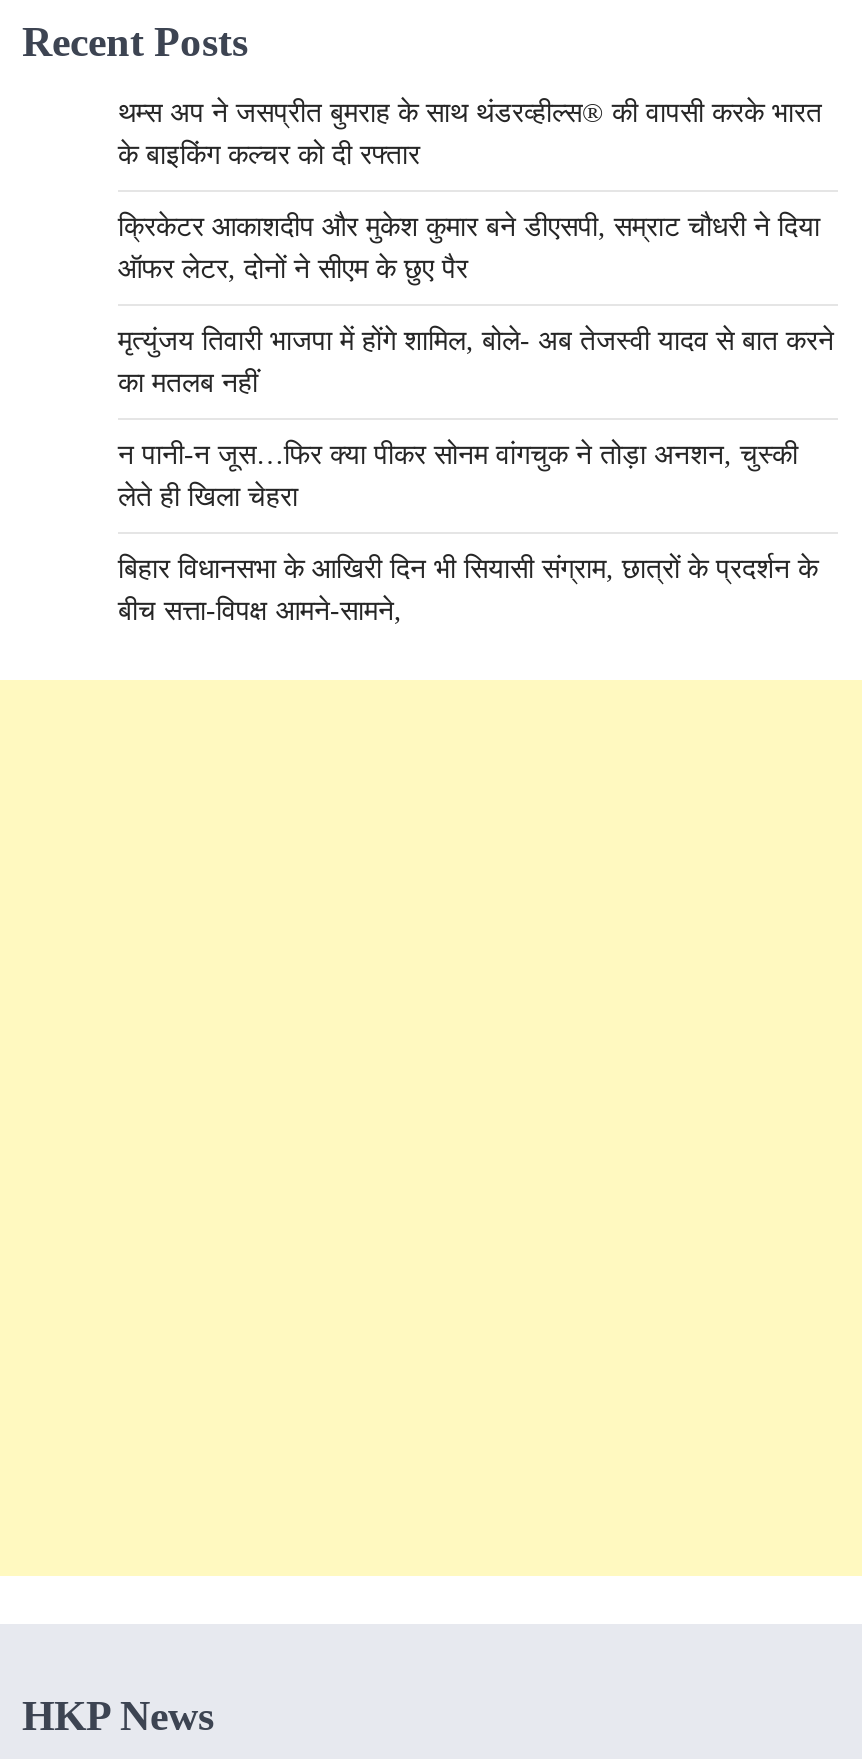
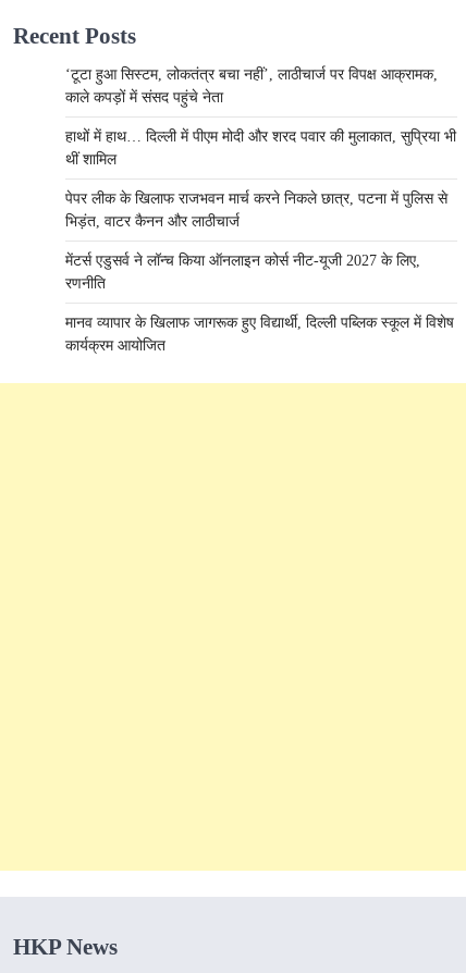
[118,99,822,171] थम्स अप ने जसप्रीत बुमराह के साथ थंडरव्‍हील्‍स® की वापसी करके भारत | के बाइकिंग कल्चर को दी रफ्तार -> [65,67,438,106] ‘टूटा हुआ सिस्टम, लोकतंत्र बचा नहीं’, लाठीचार्ज पर विपक्ष आक्रामक, | काले कपड़ों में संसद पहुंचे नेता
[118,213,820,285] क्रिकेटर आकाशदीप और मुकेश कुमार बने डीएसपी, सम्राट चौधरी ने दिया | ऑफर लेटर, दोनों ने सीएम के छुए पैर -> [65,129,456,168] हाथों में हाथ… दिल्ली में पीएम मोदी और शरद पवार की मुलाकात, सुप्रिया भी | थीं शामिल
[118,327,834,399] मृत्युंजय तिवारी भाजपा में होंगे शामिल, बोले- अब तेजस्वी यादव से बात करने | का मतलब नहीं -> [65,191,447,230] पेपर लीक के खिलाफ राजभवन मार्च करने निकले छात्र, पटना में पुलिस से | भिड़ंत, वाटर कैनन और लाठीचार्ज
[118,441,798,513] न पानी-न जूस…फिर क्या पीकर सोनम वांगचुक ने तोड़ा अनशन, चुस्की | लेते ही खिला चेहरा -> [65,253,420,292] मेंटर्स एडुसर्व ने लॉन्च किया ऑनलाइन कोर्स नीट-यूजी 2027 के लिए, | रणनीति
[118,555,818,627] बिहार विधानसभा के आखिरी दिन भी सियासी संग्राम, छात्रों के प्रदर्शन के | बीच सत्ता-विपक्ष आमने-सामने, -> [65,315,454,354] मानव व्यापार के खिलाफ जागरूक हुए विद्यार्थी, दिल्ली पब्लिक स्कूल में विशेष | कार्यक्रम आयोजित

